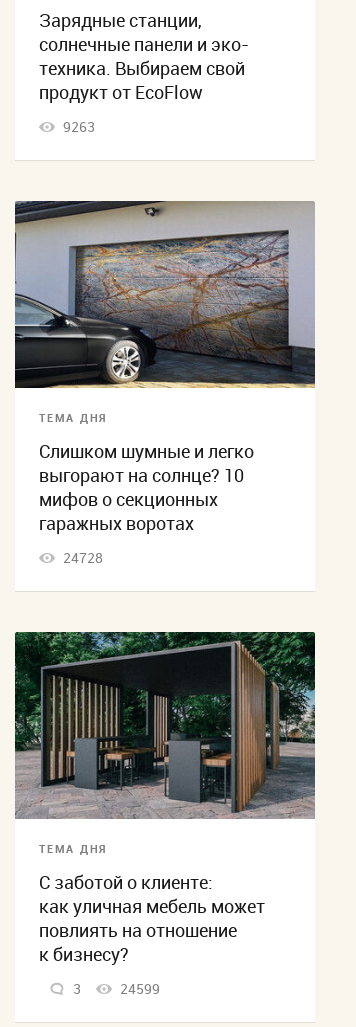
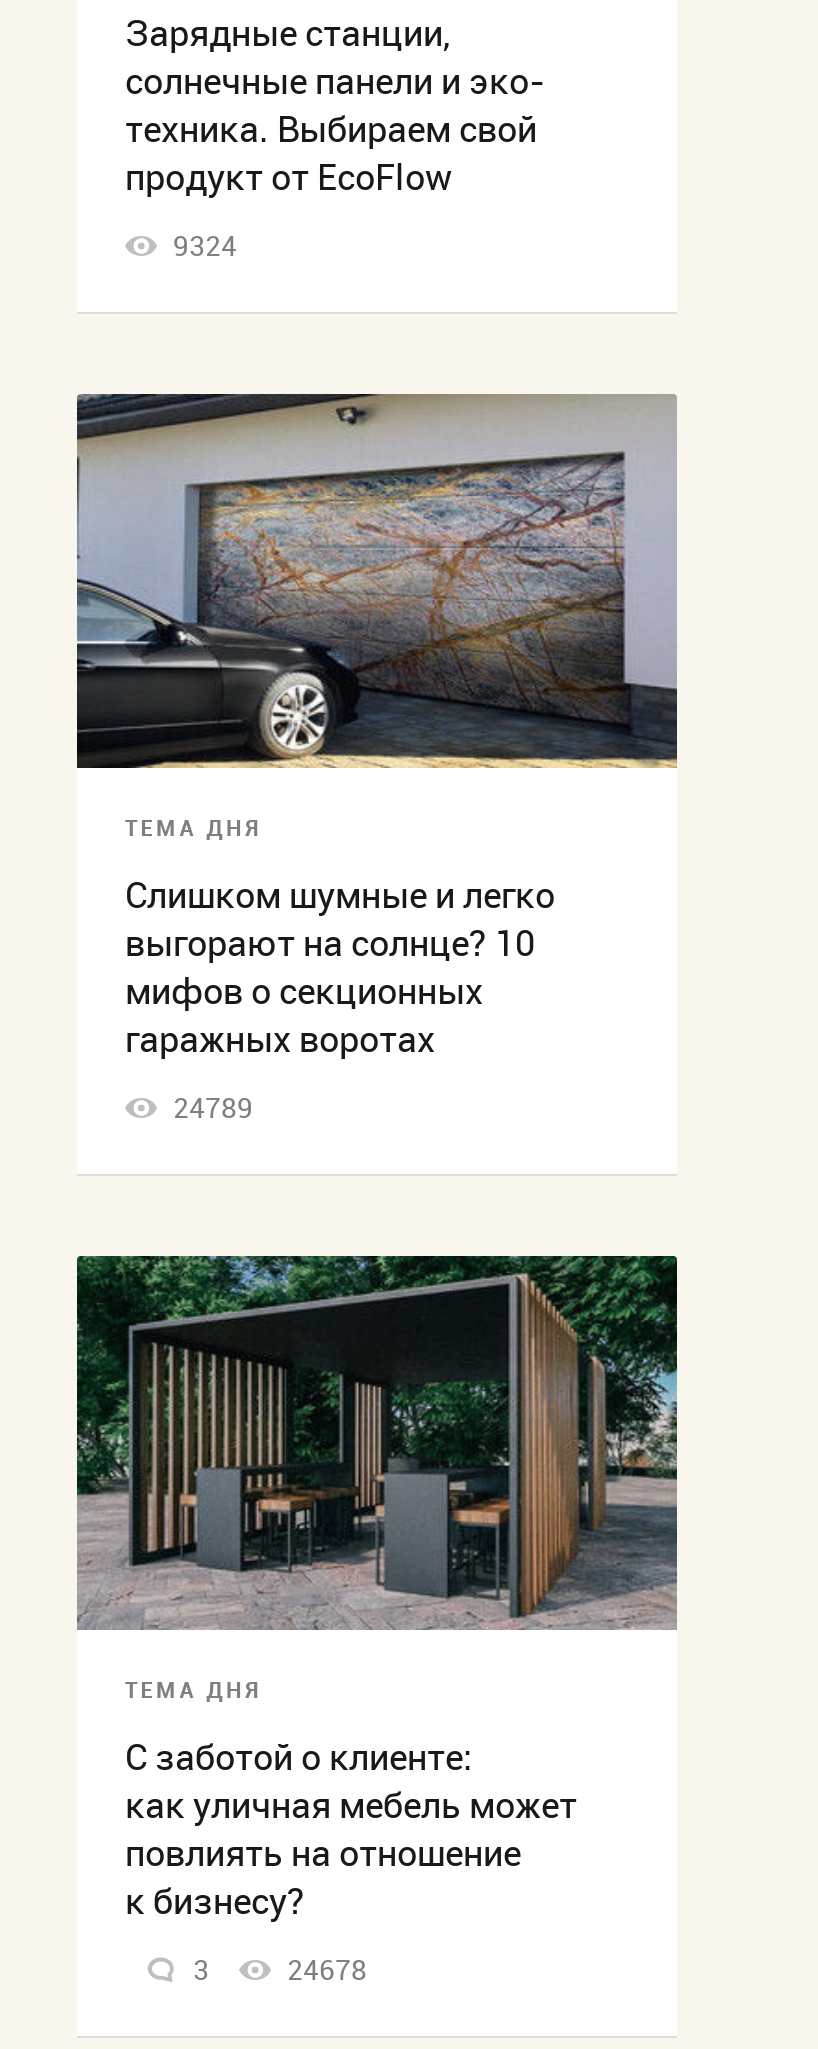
[63,119,95,135] 9263 -> [173,230,237,262] 9324
[63,550,103,566] 24728 -> [173,1092,253,1124] 24789
[120,981,160,997] 24599 -> [287,1954,367,1986] 24678

